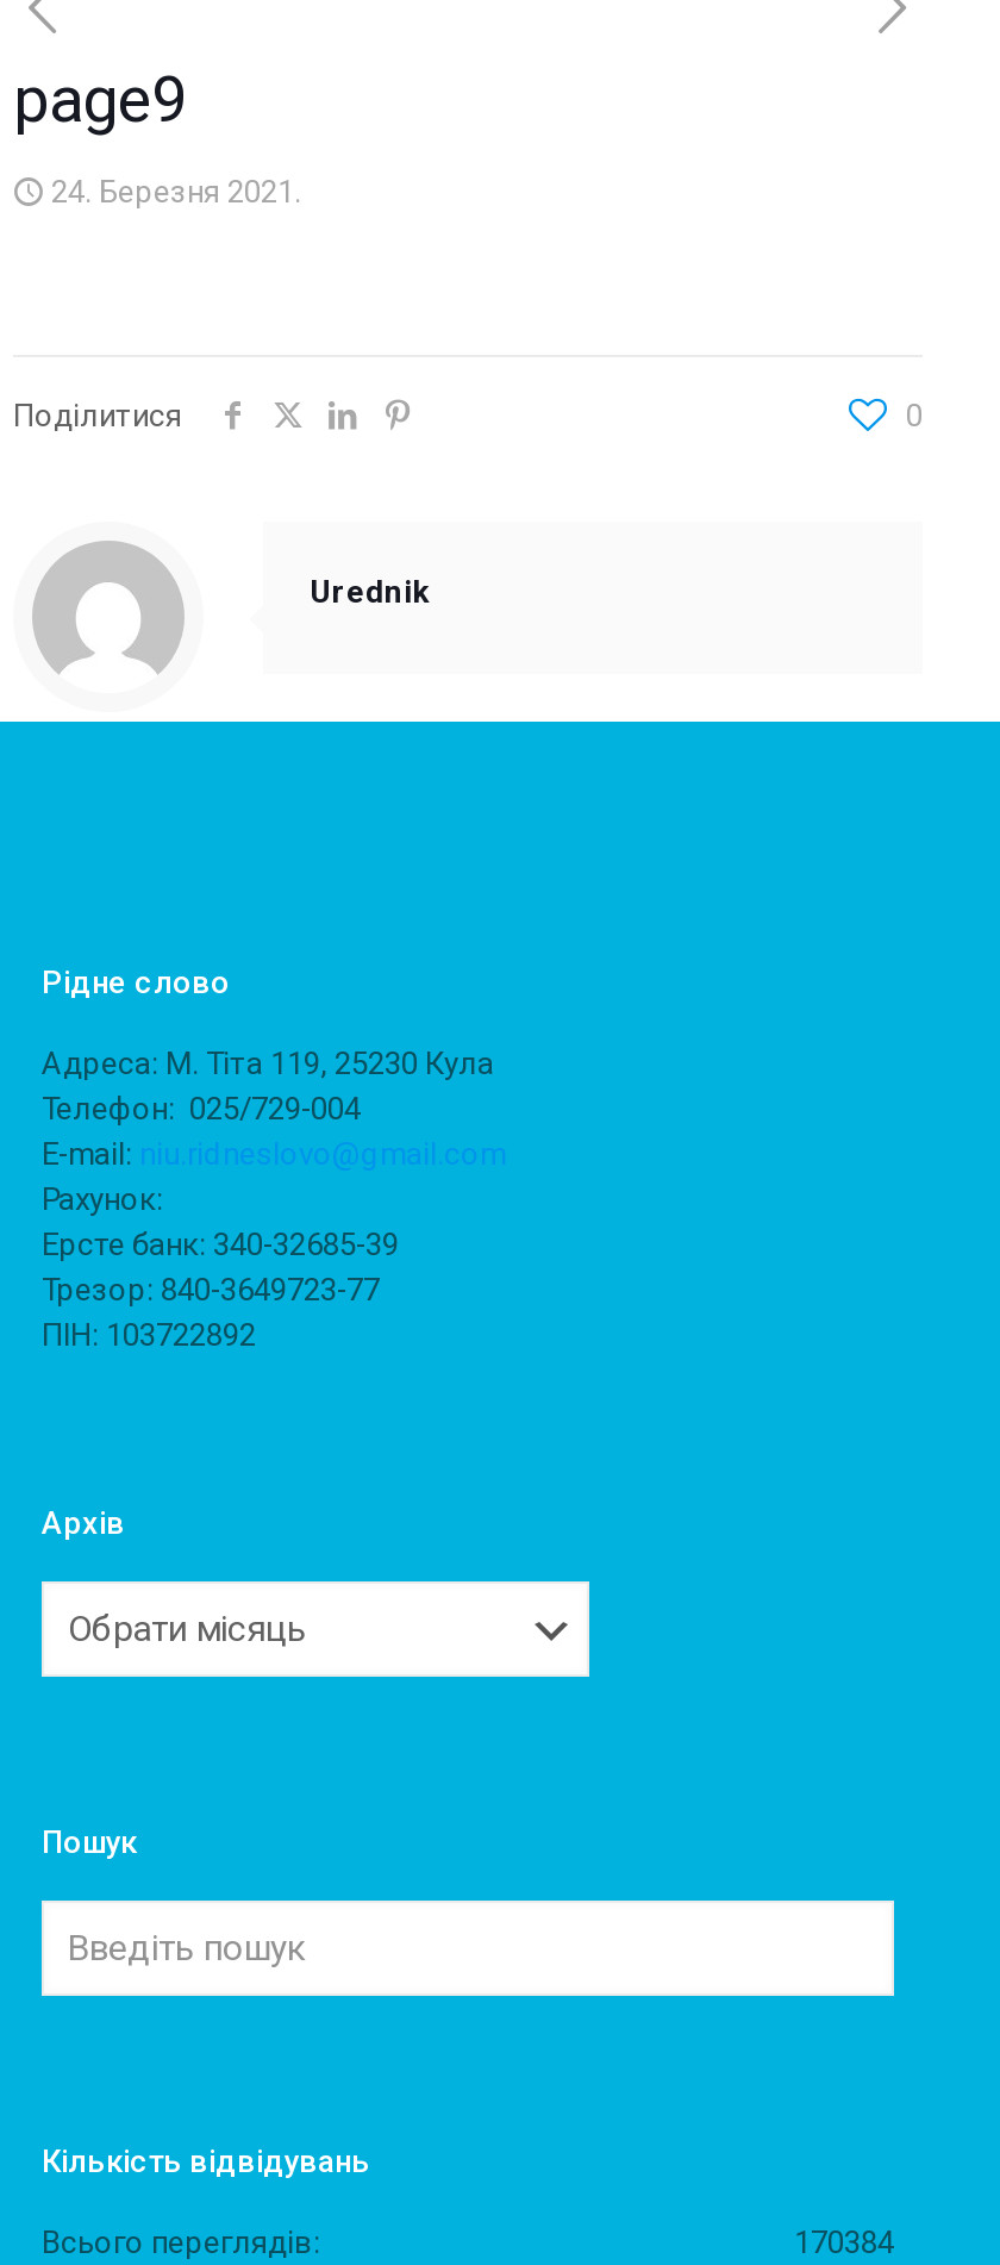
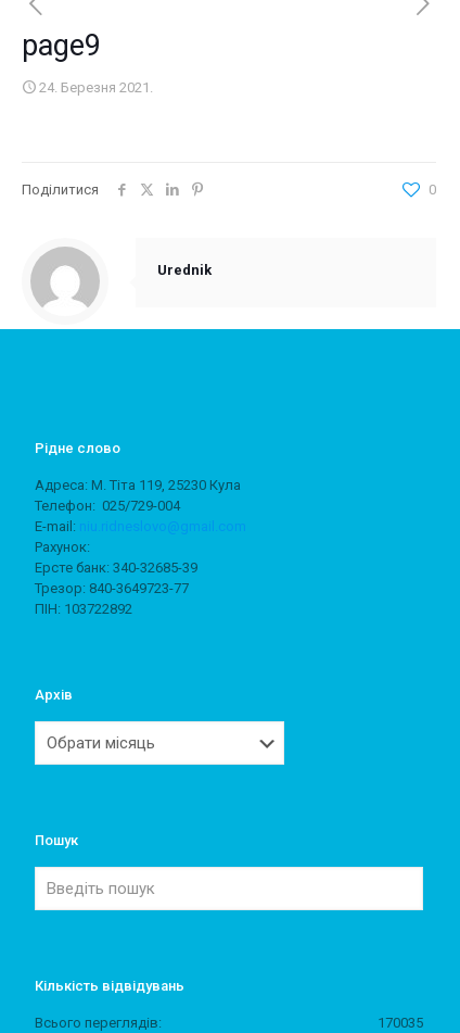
[794,2225,894,2260] 170384 -> [378,1015,423,1031] 170035

